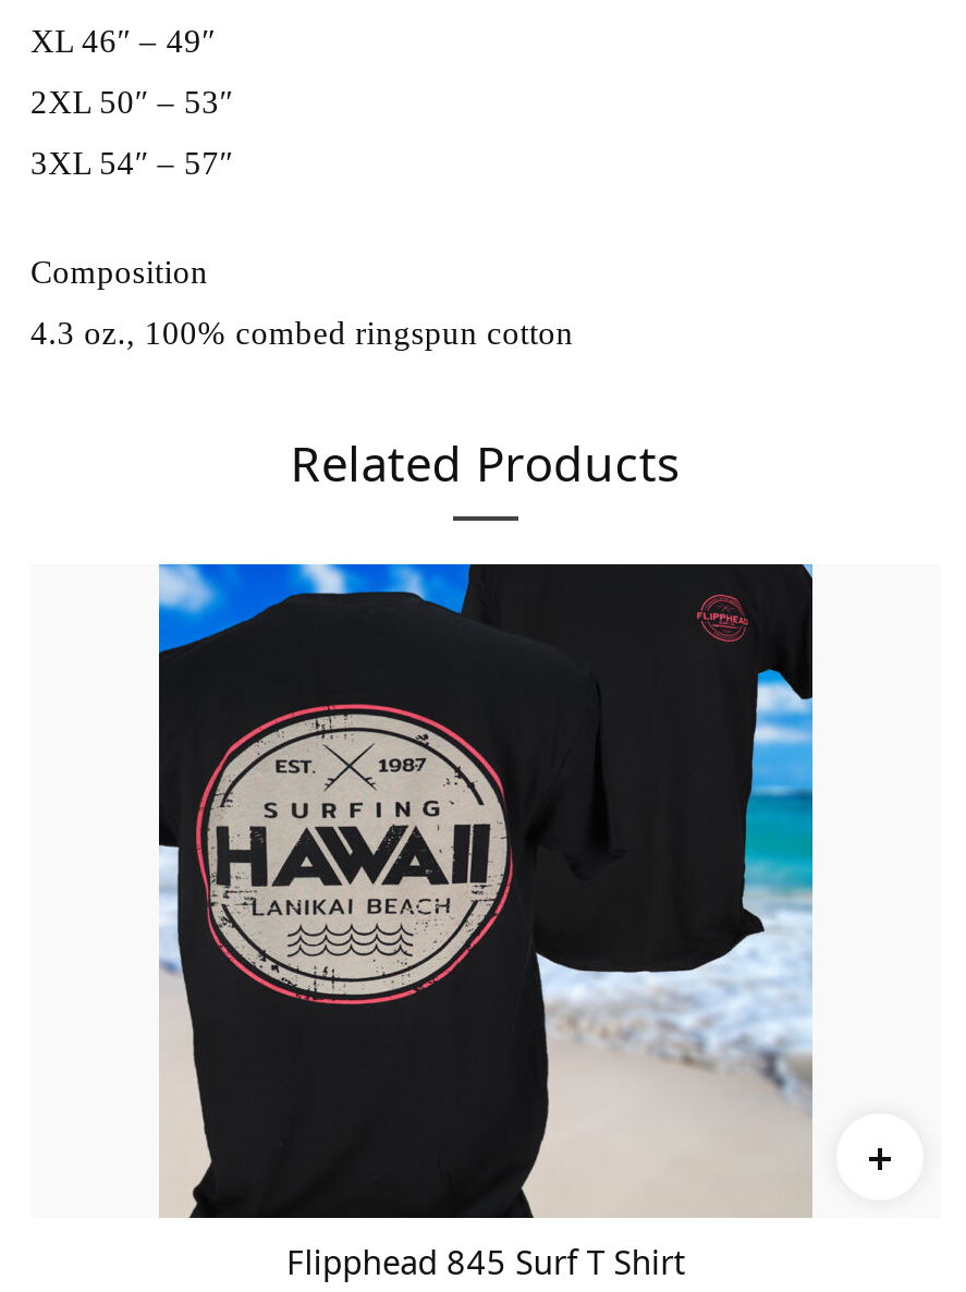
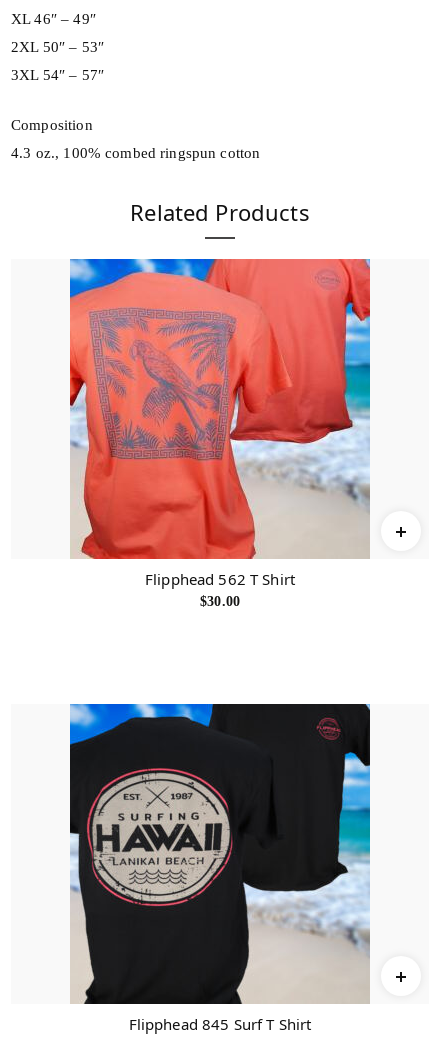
none -> [69,258,371,609] [image] | Flipphead 562 T Shirt | $30.00

